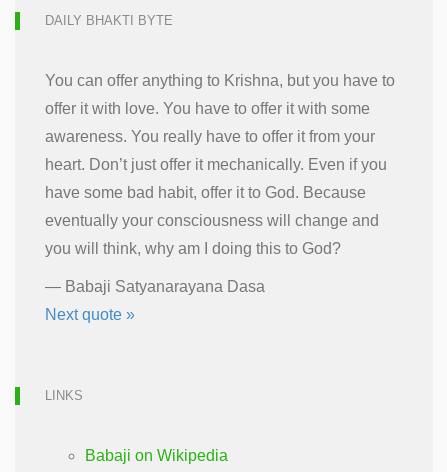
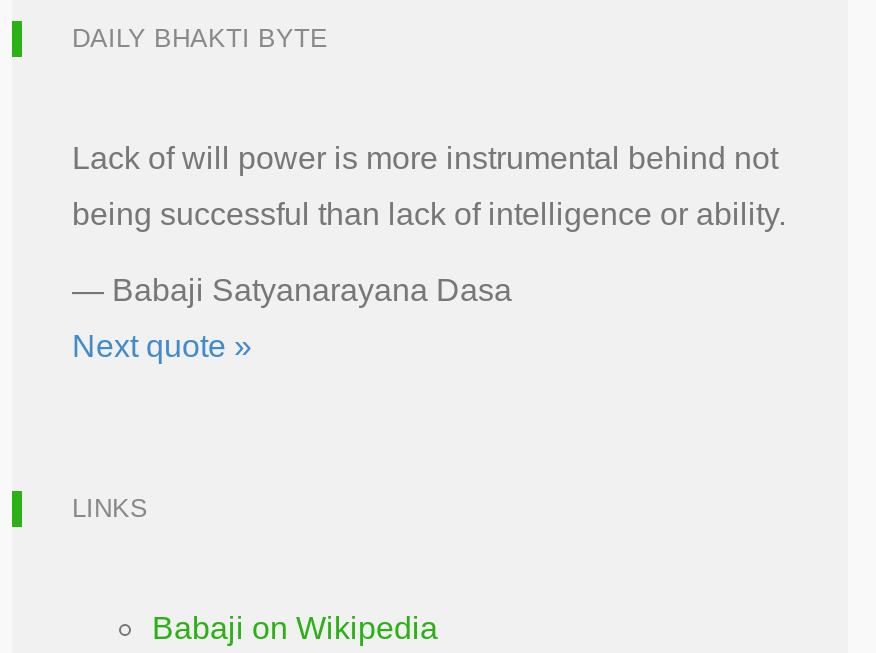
[45,72,395,257] You can offer anything to Krishna, but you have to | offer it with love. You have to offer it with some | awareness. You really have to offer it from your | heart. Don’t just offer it mechanically. Even if you | have some bad habit, offer it to God. Because | eventually your consciousness will change and | you will think, why am I doing this to God? -> [72,140,786,230] Lack of will power is more instrumental behind not | being successful than lack of intelligence or ability.

